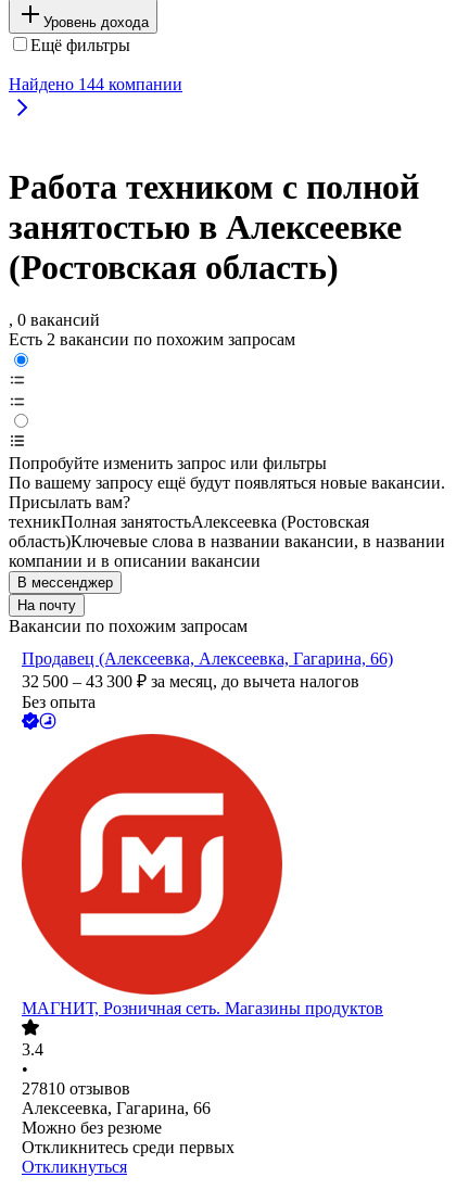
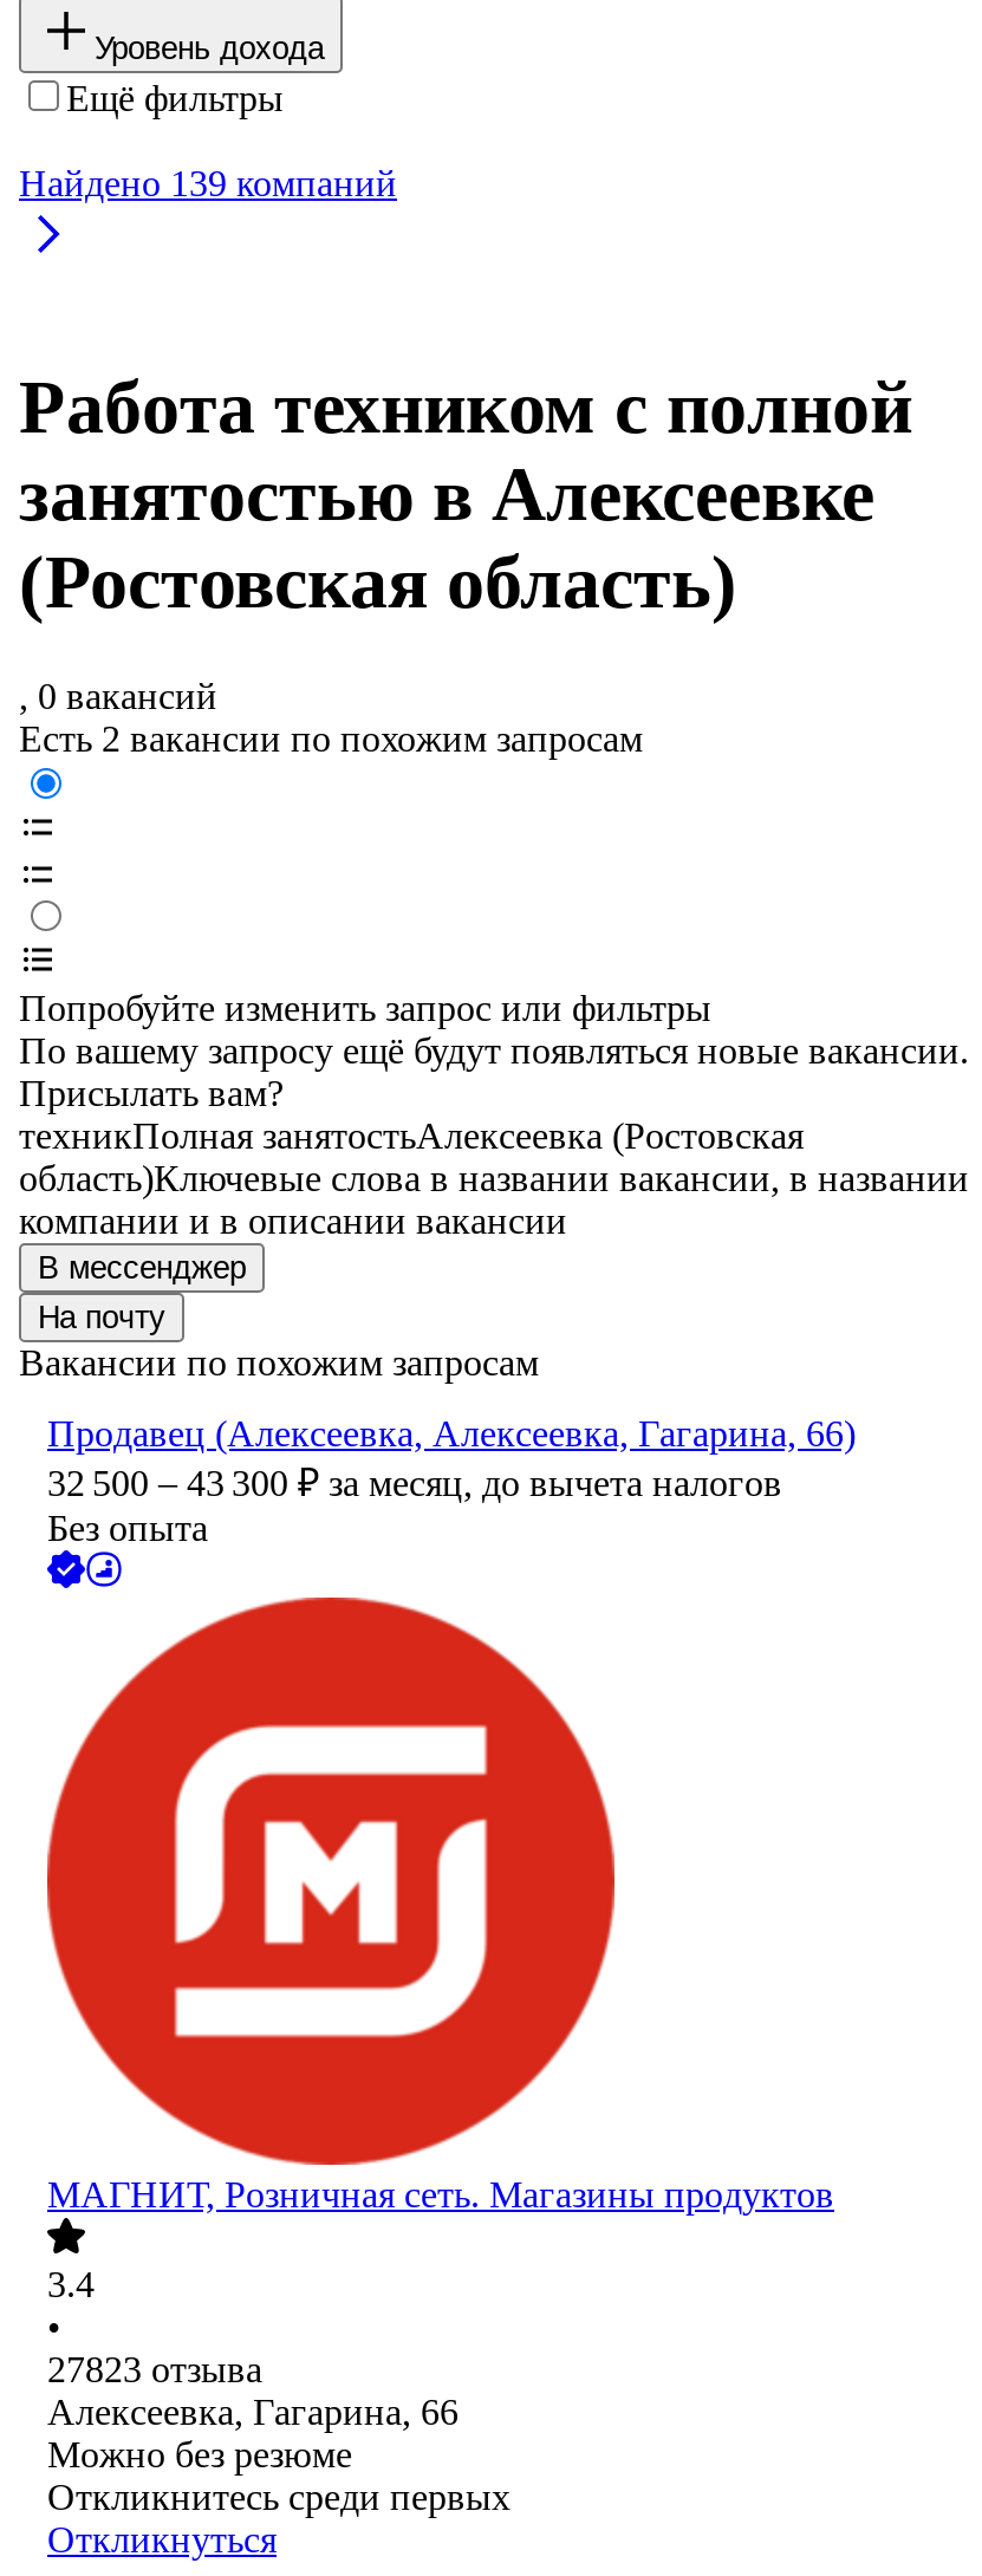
[9,74,182,93] Найдено 144 компании -> [19,162,397,202] Найдено 139 компаний
[22,1080,130,1098] 27810 отзывов -> [47,2350,262,2390] 27823 отзыва

